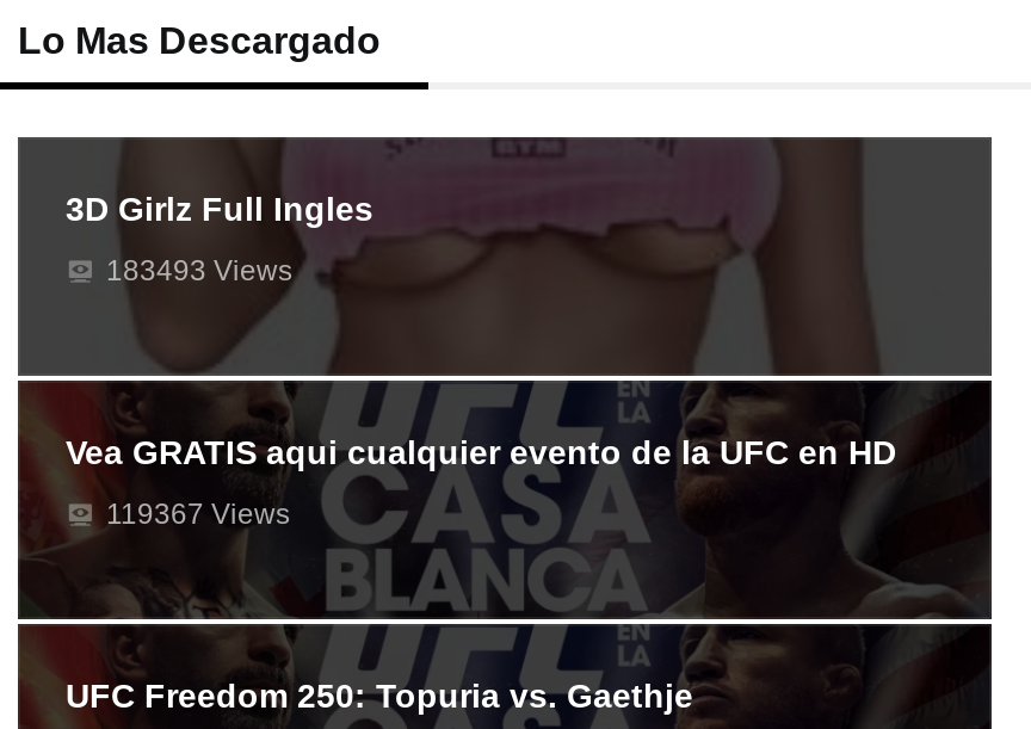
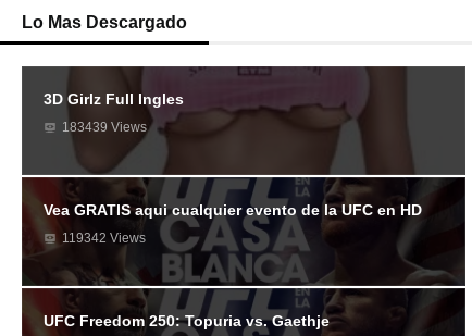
[106,253,292,287] 183493 Views -> [62,119,147,134] 183439 Views
[106,497,290,530] 119367 Views -> [62,230,146,245] 119342 Views

